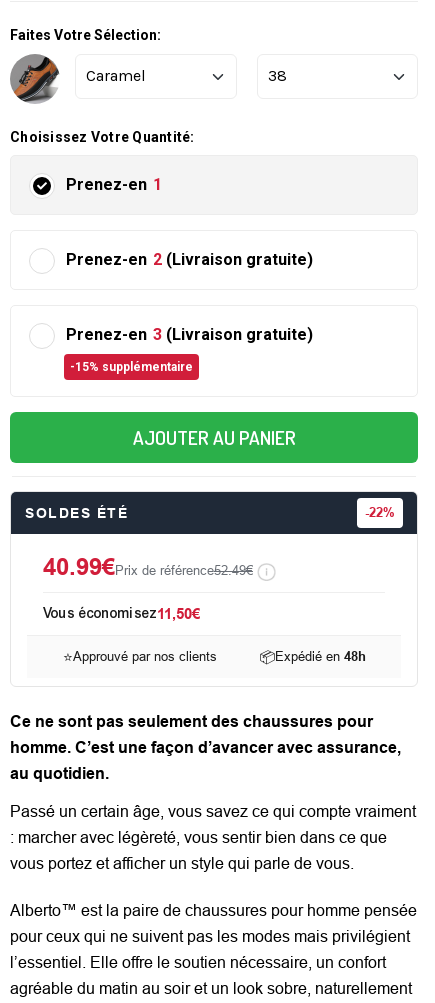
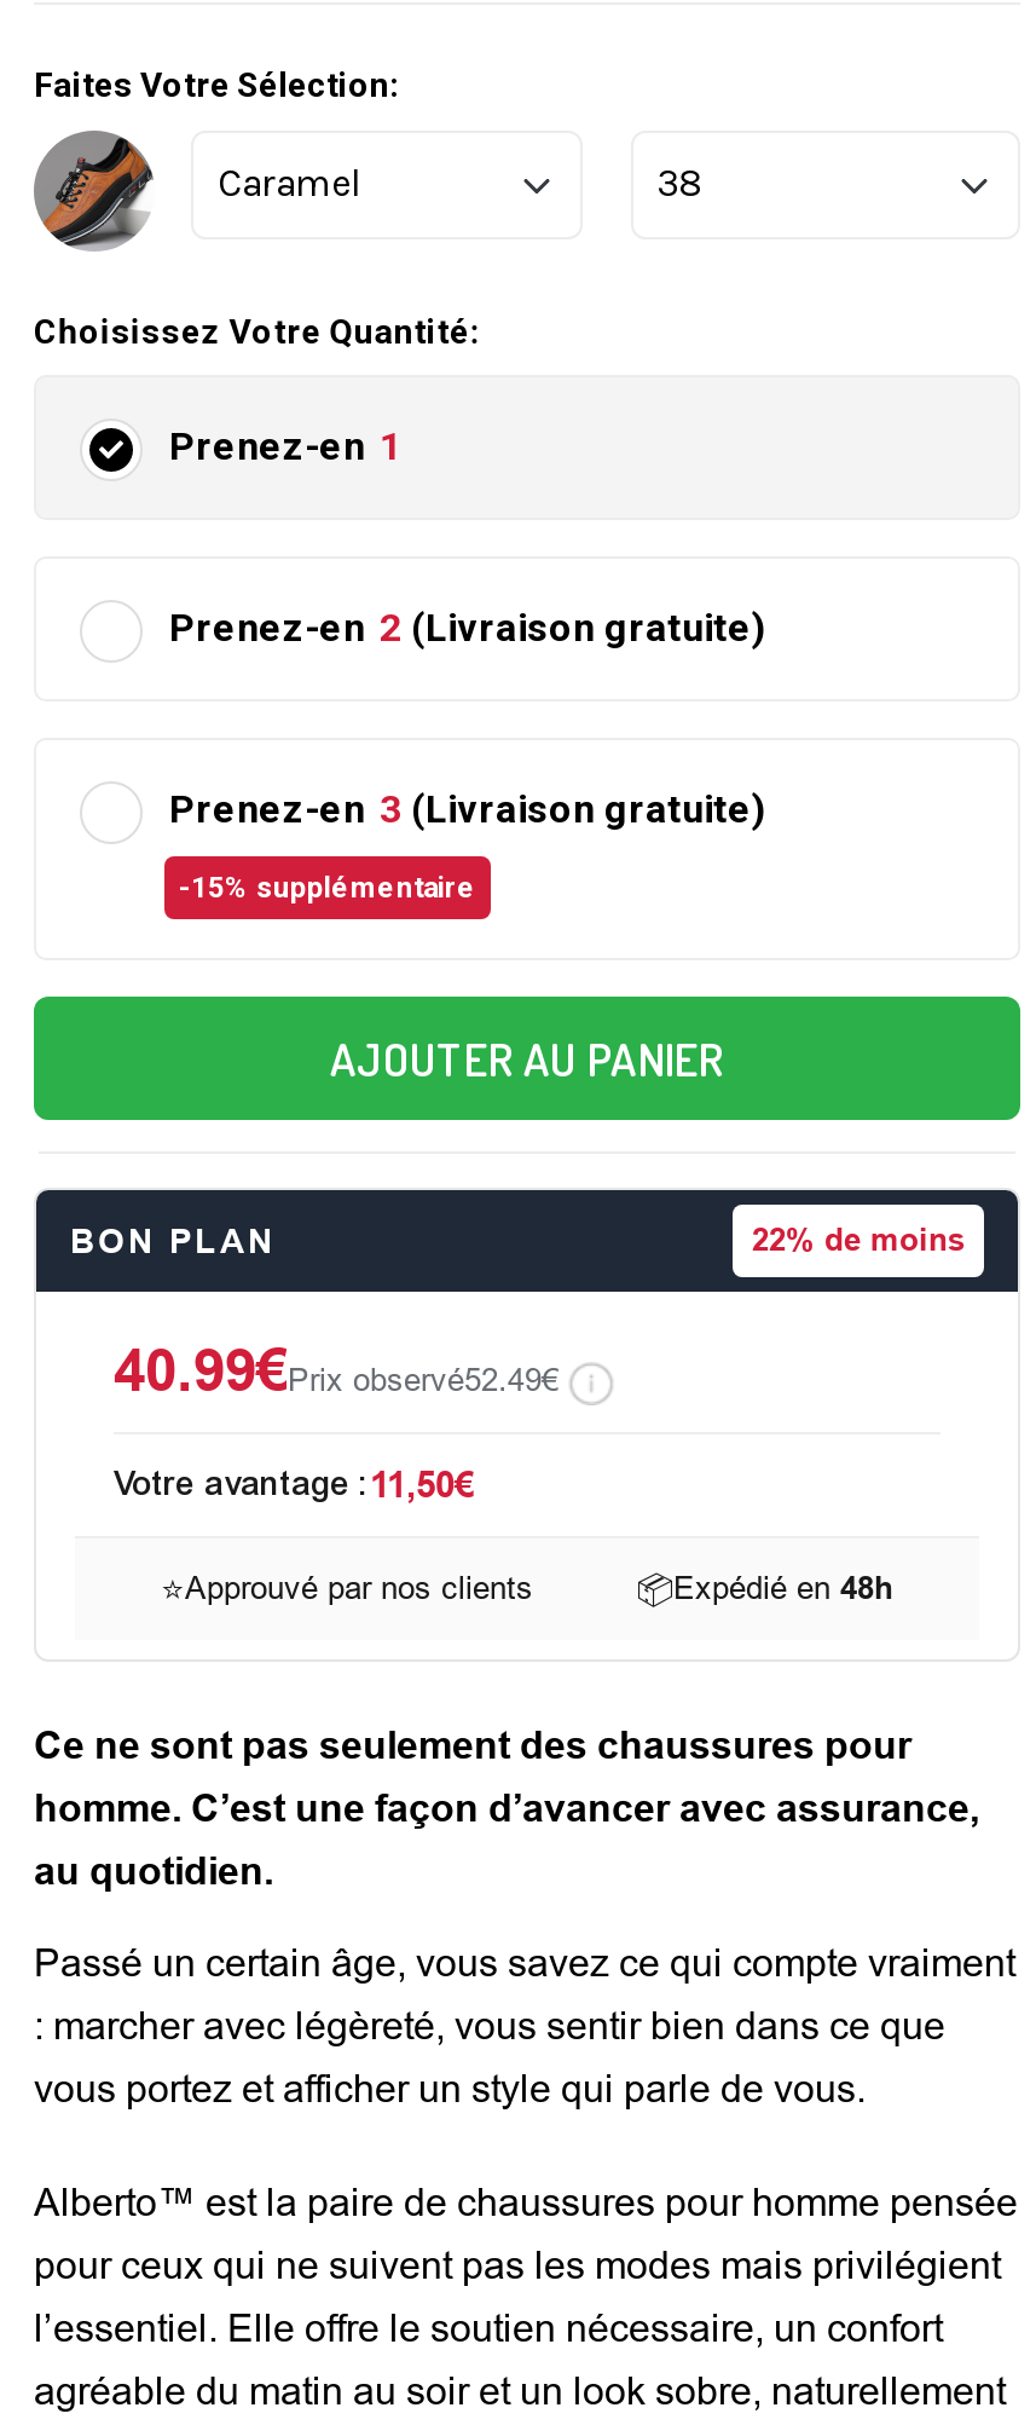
[25,505,395,521] SOLDES ÉTÉ | - 22% -> [70,1222,965,1260] BON PLAN | 22% de moins
[43,553,253,580] 40.99€Prix de référence52.49€ -> [114,1338,558,1403] 40.99€Prix observé52.49€
[43,605,200,622] Vous économisez 11,50€ -> [114,1463,474,1505] Votre avantage : 11,50€

